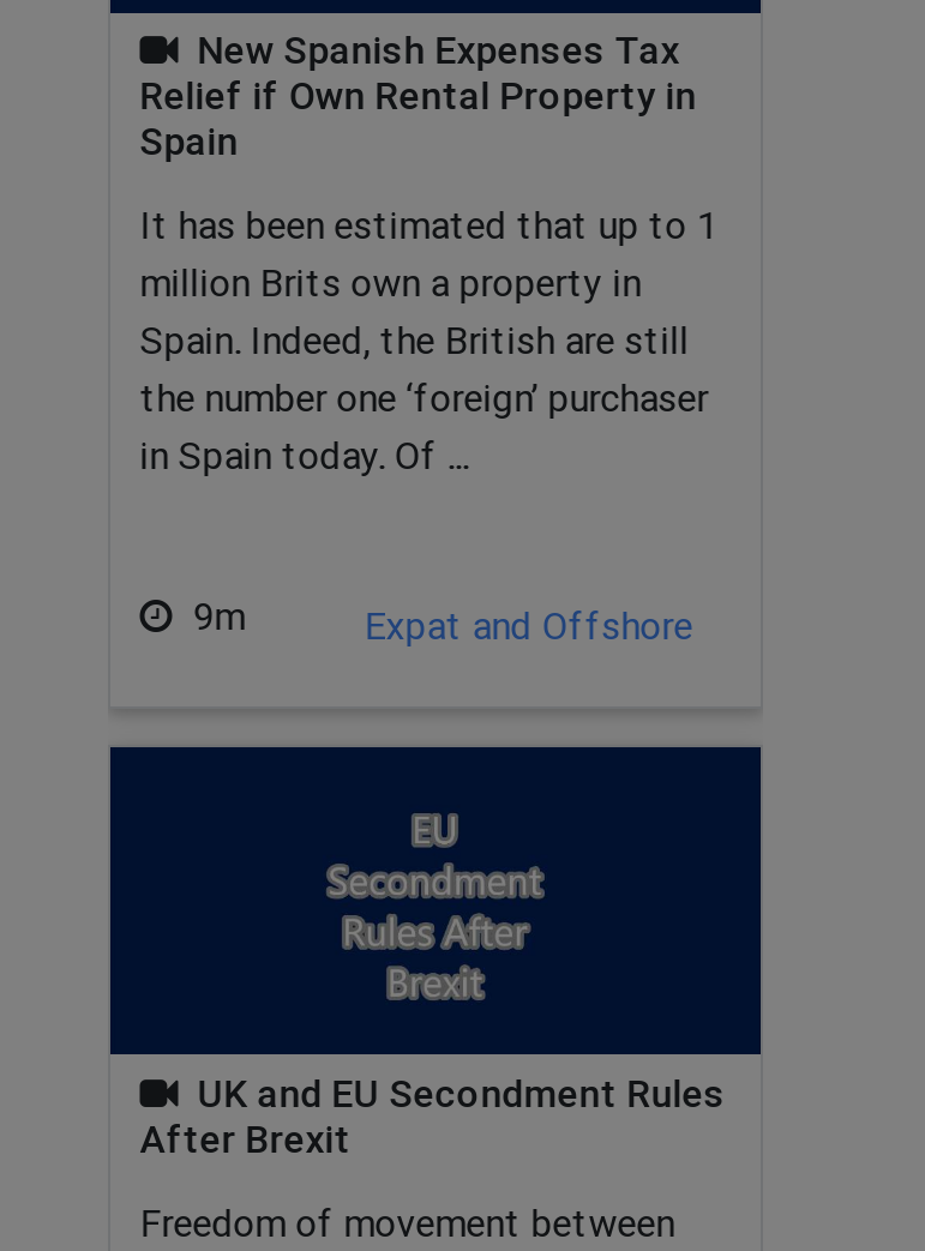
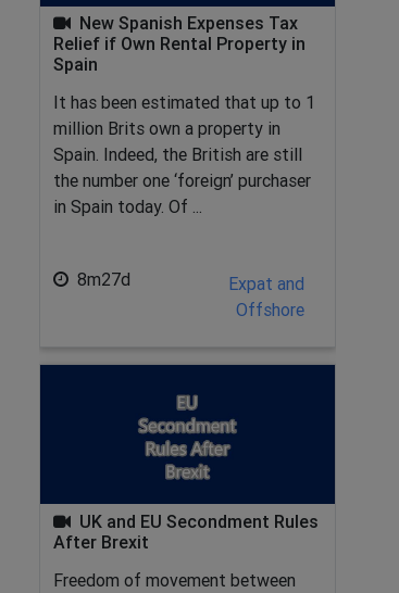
[193,591,693,649] 9m | Expat and Offshore -> [78,268,304,320] 8m27d | Expat and | Offshore

